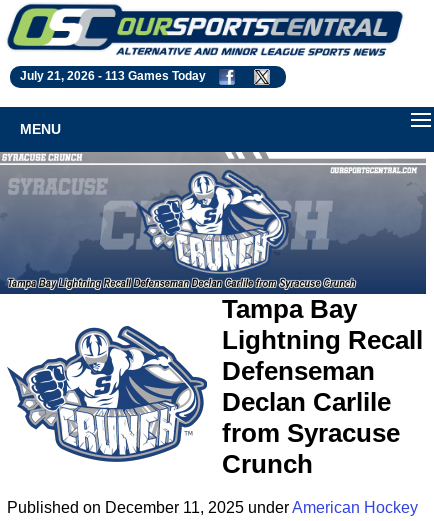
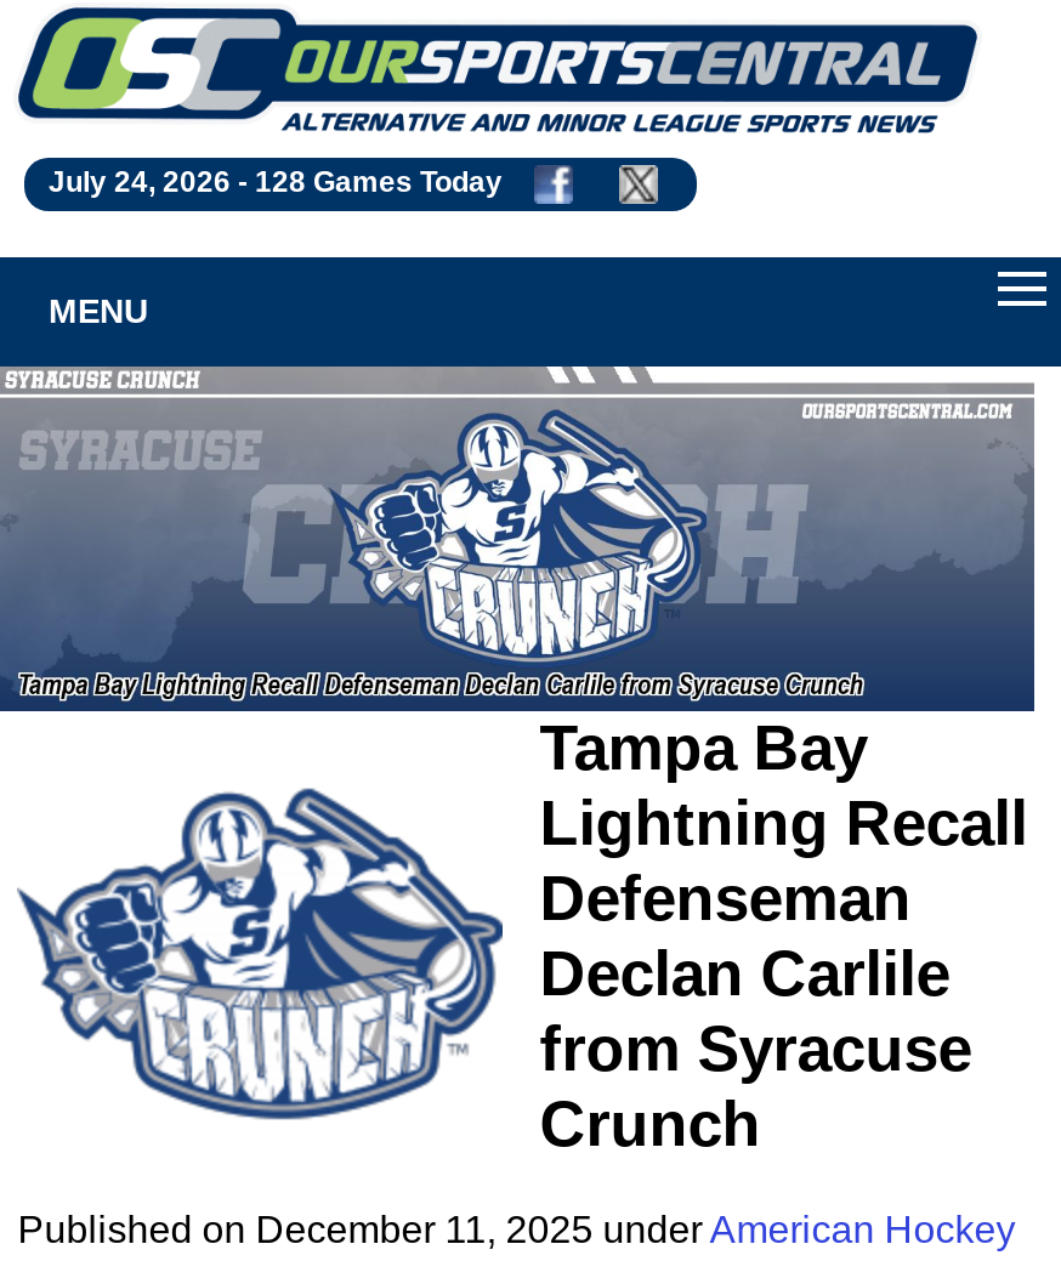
[20,69,206,83] July 21, 2026 - 113 Games Today -> [49,165,503,199] July 24, 2026 - 128 Games Today

